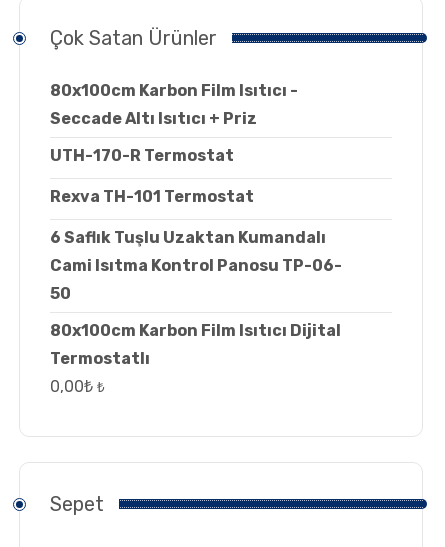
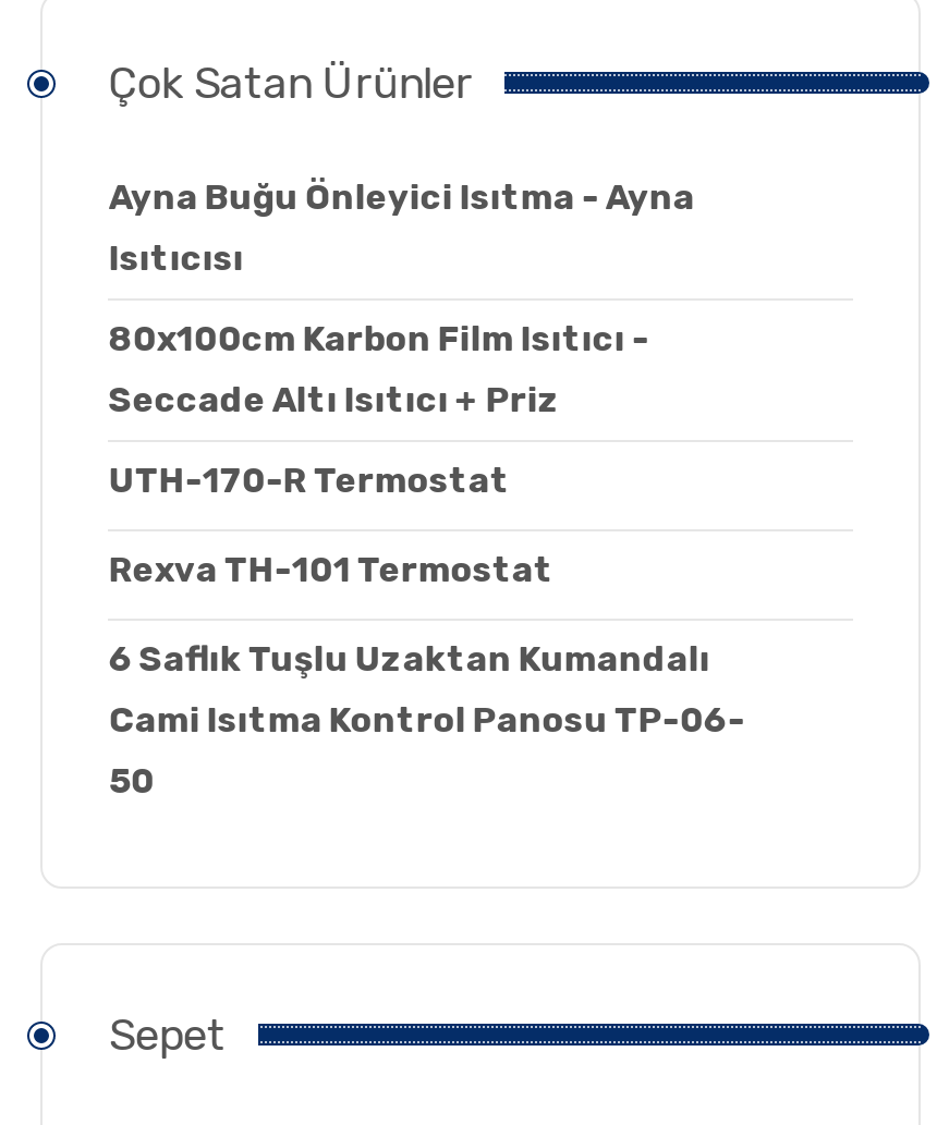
none -> [109,176,695,278] Ayna Buğu Önleyici Isıtma - Ayna | Isıtıcısı
moved [50,81,342,303] -> [109,318,745,801]: 80x100cm Karbon Film Isıtıcı - | Seccade Altı Isıtıcı + Priz | UTH-170-R Termostat | Rexva TH-101 Termostat | 6 Saflık Tuşlu Uzaktan Kumandalı | Cami Isıtma Kontrol Panosu TP-06- | 50
[50,321,341,396] 80x100cm Karbon Film Isıtıcı Dijital | Termostatlı | 0,00₺ ₺ -> none

